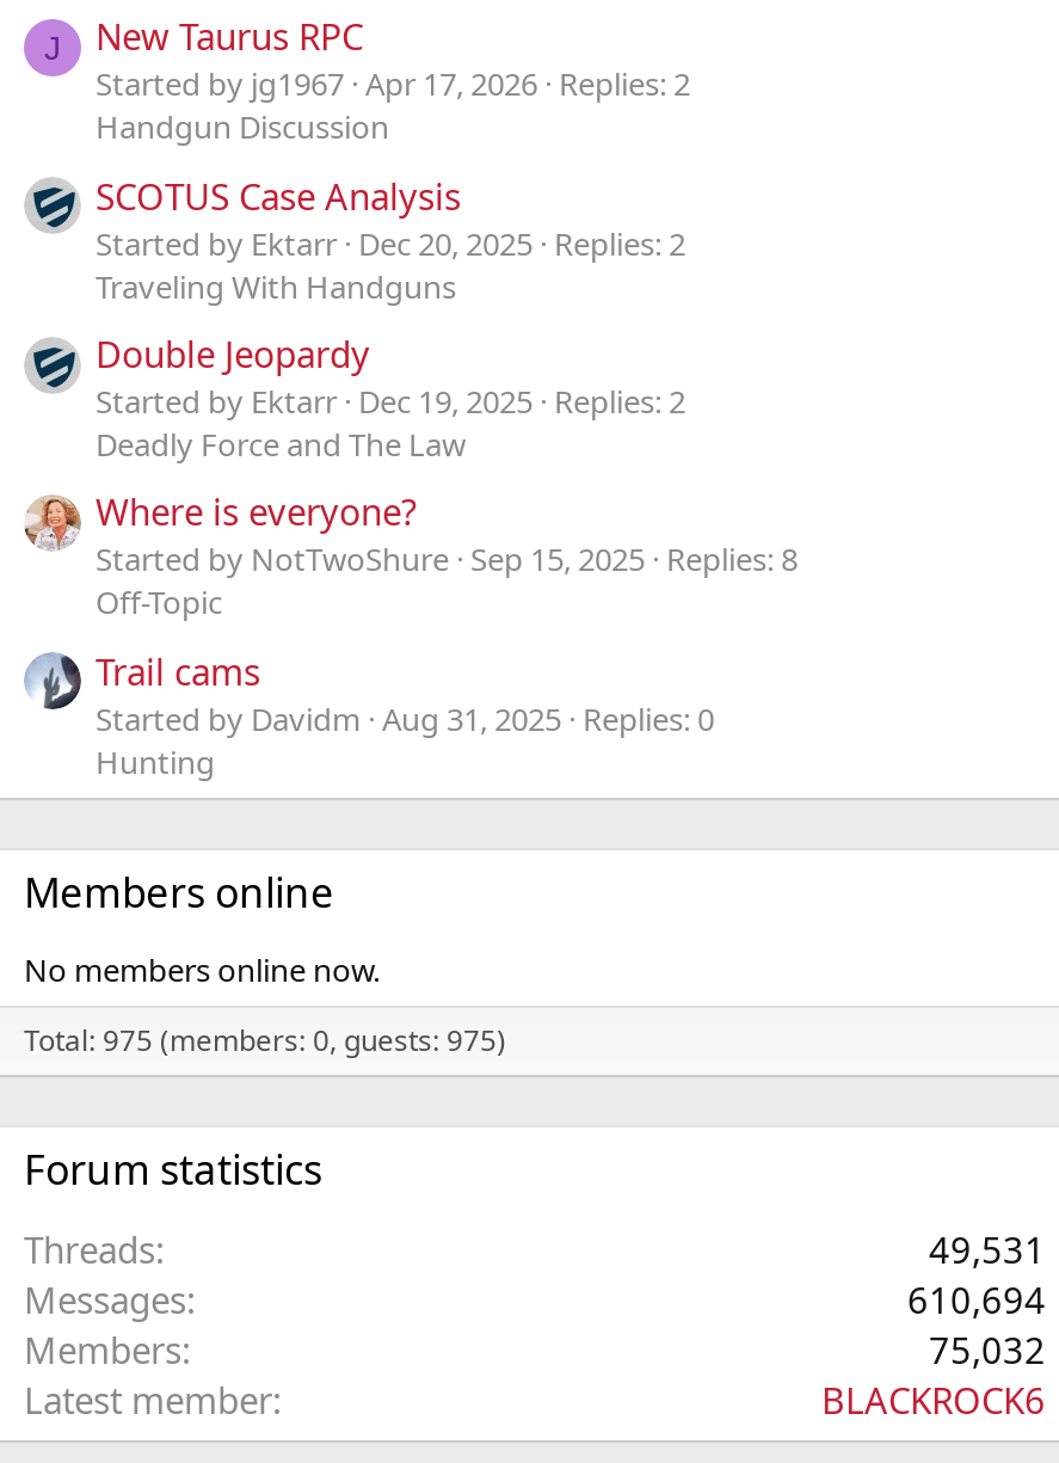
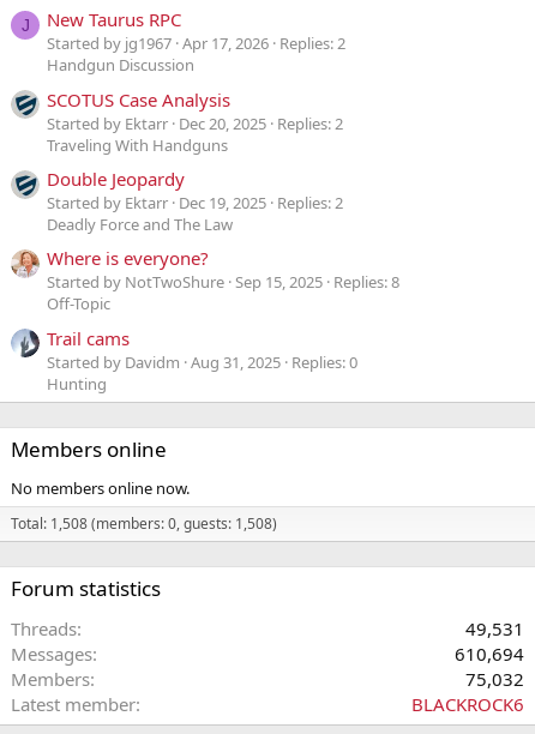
[24,1019,506,1060] Total: 975 (members: 0, guests: 975) -> [11,513,277,533] Total: 1,508 (members: 0, guests: 1,508)

